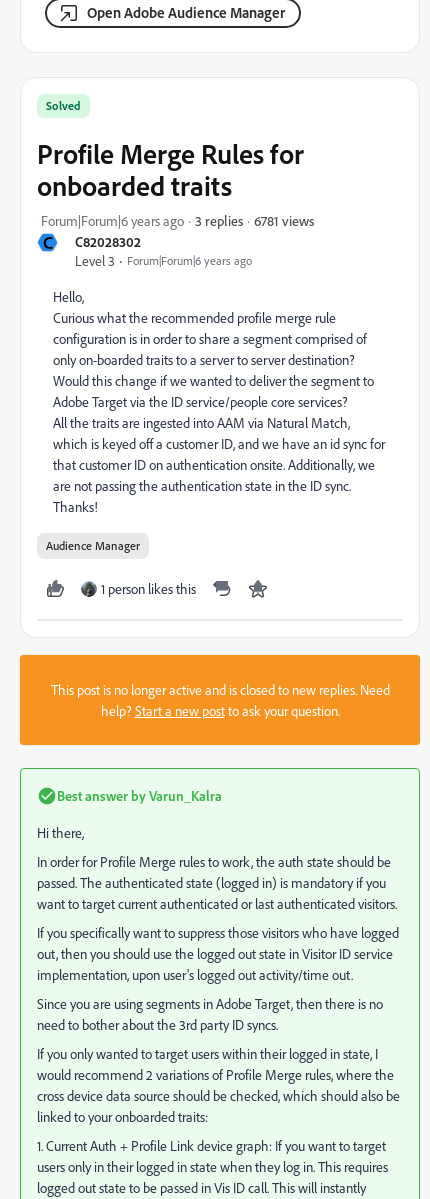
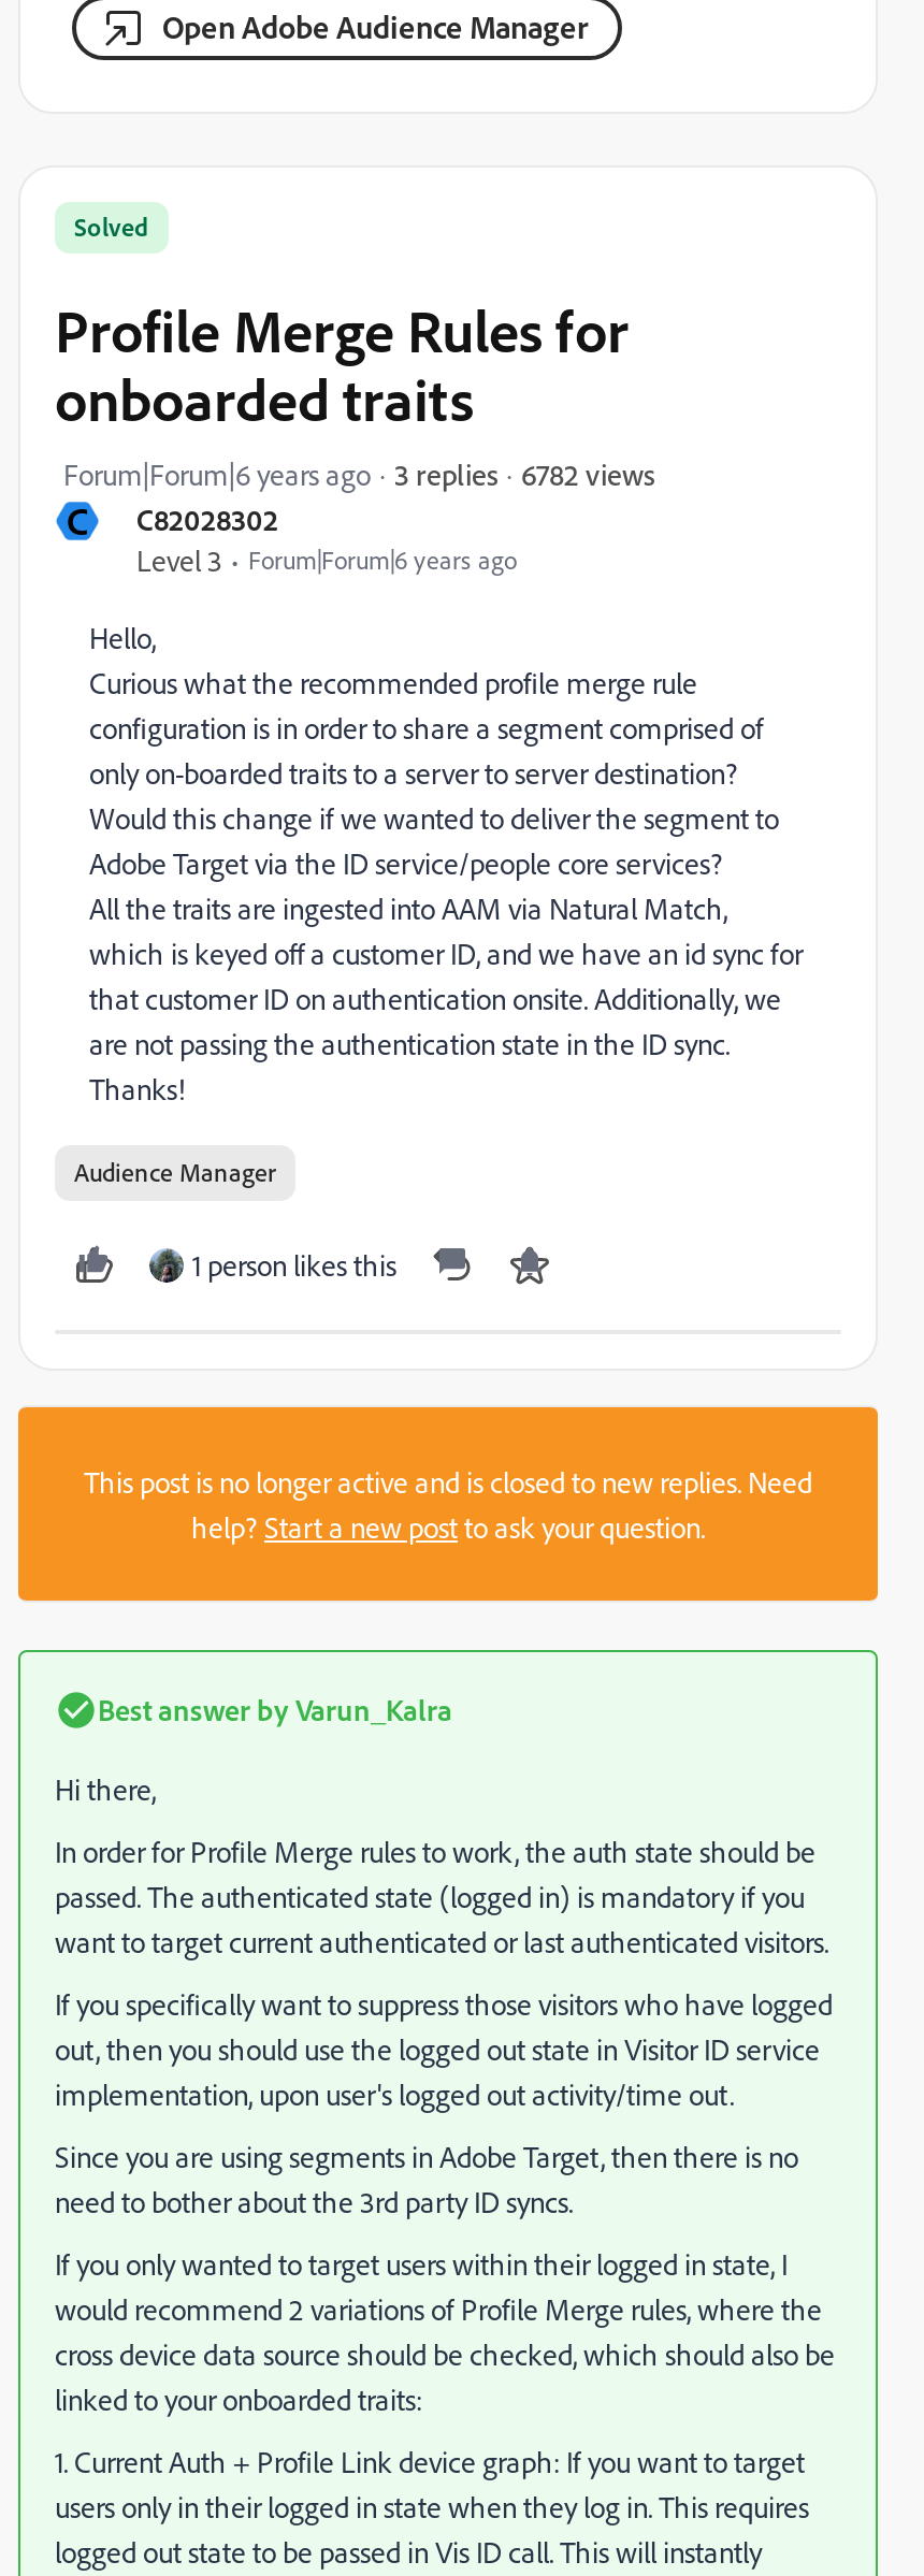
[254,211,314,228] 6781 views -> [521,454,654,491] 6782 views

